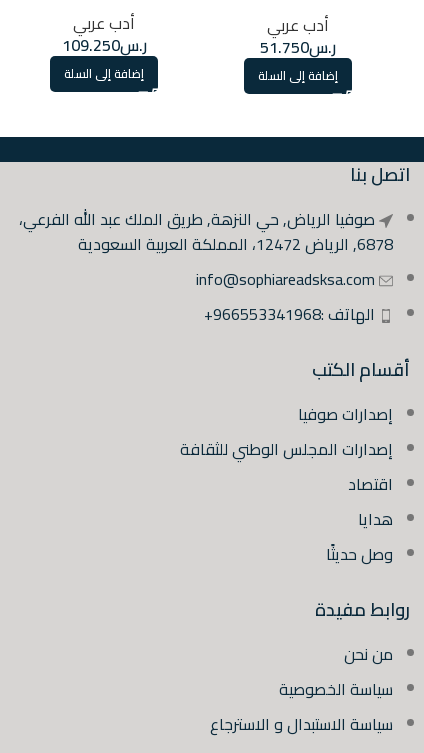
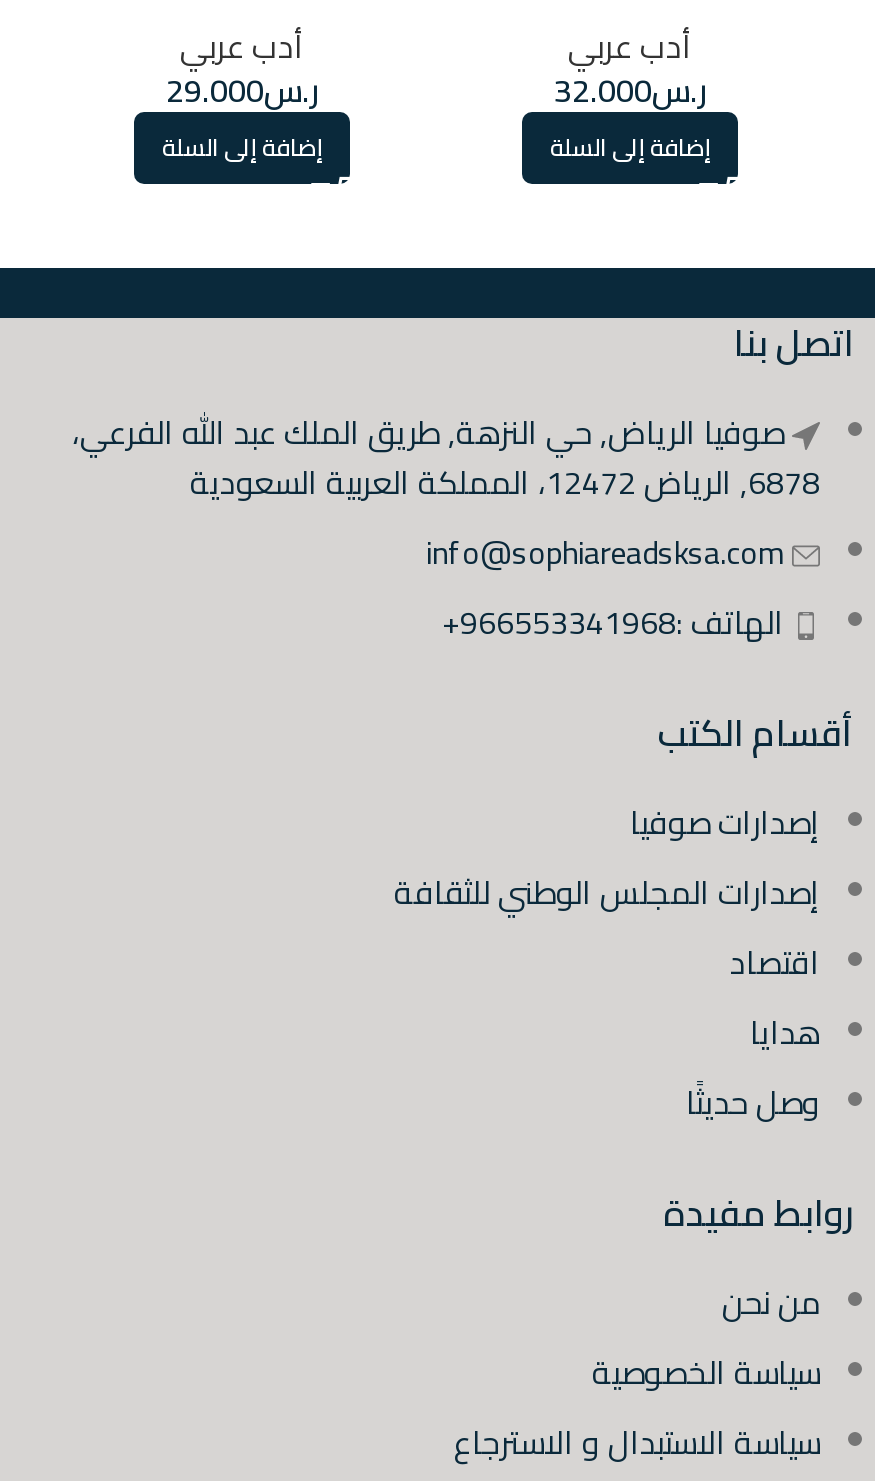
[61,30,146,60] ر.س109.250 -> [166,60,318,120] ر.س29.000
[260,32,336,62] ر.س51.750 -> [554,59,706,119] ر.س32.000

